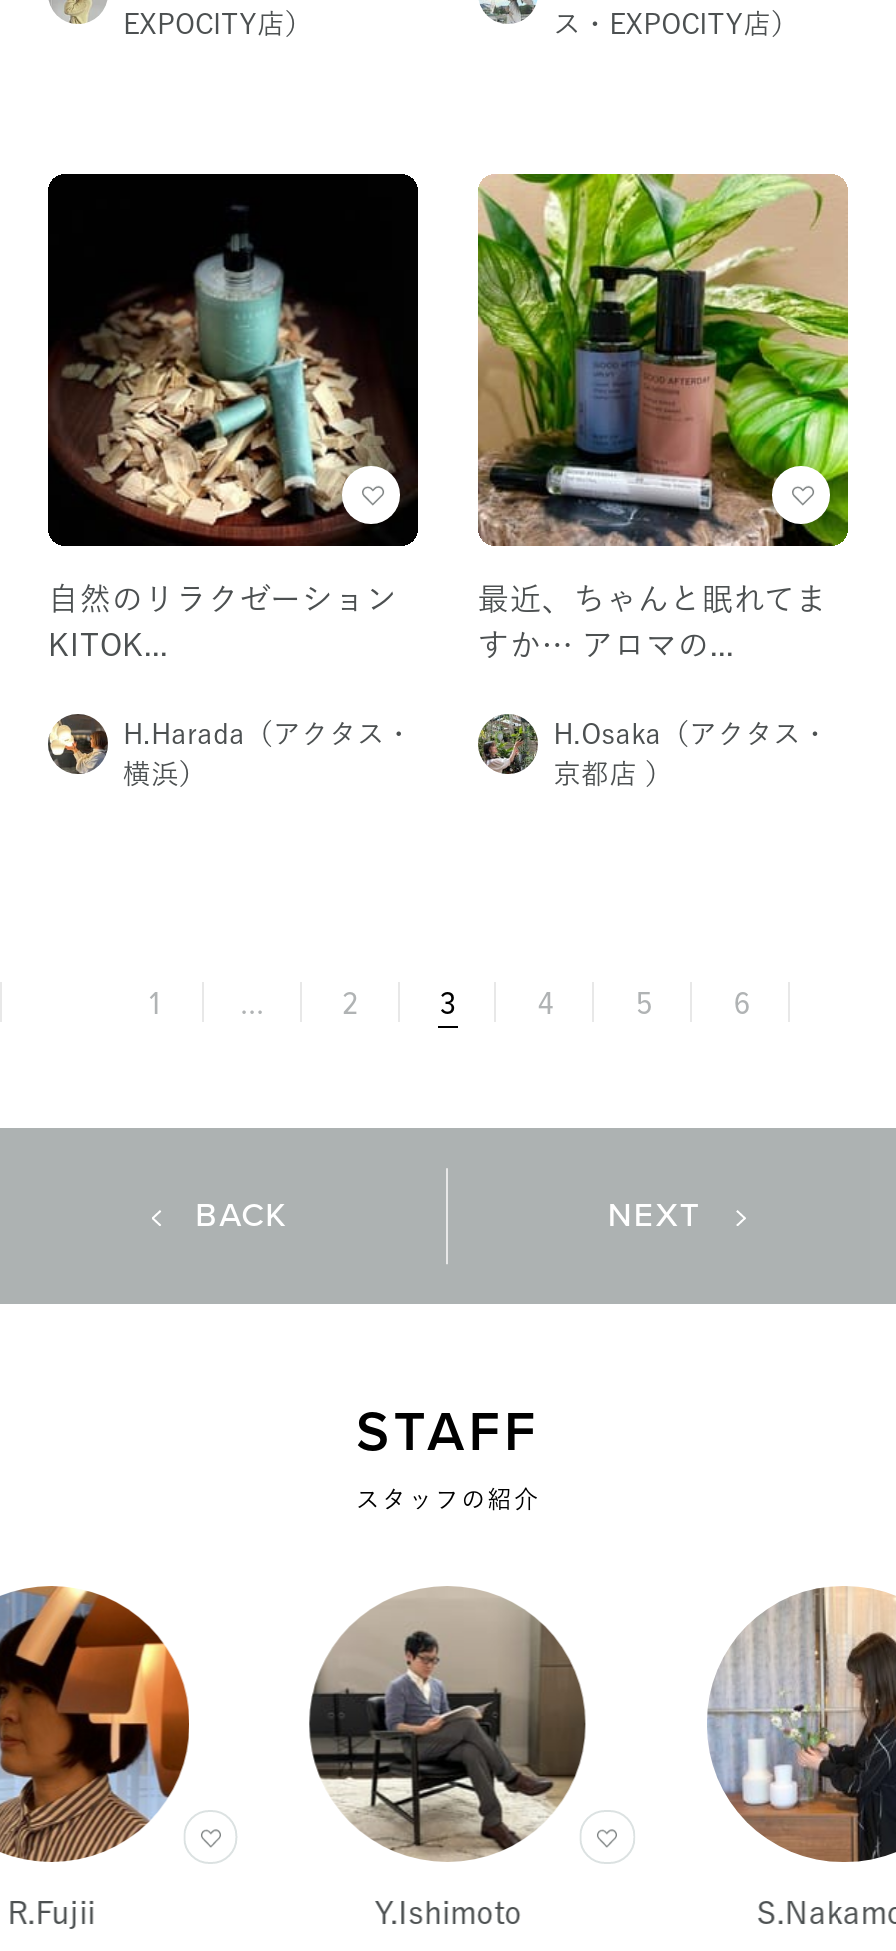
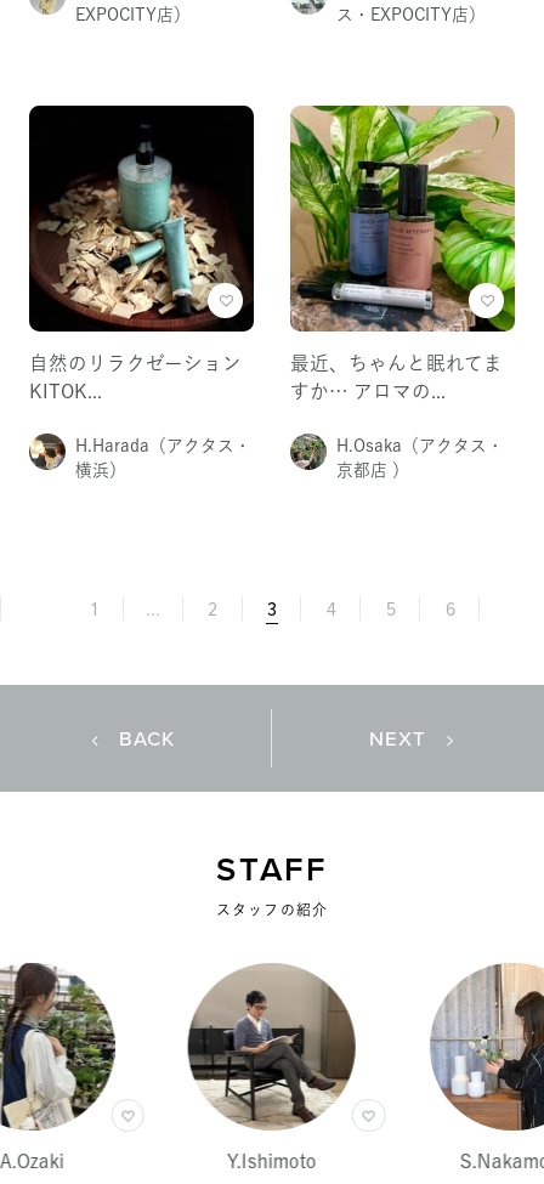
[6,1584,190,1928] [image] | R.Fujii -> [0,962,117,1171] [image] | A.Ozaki

